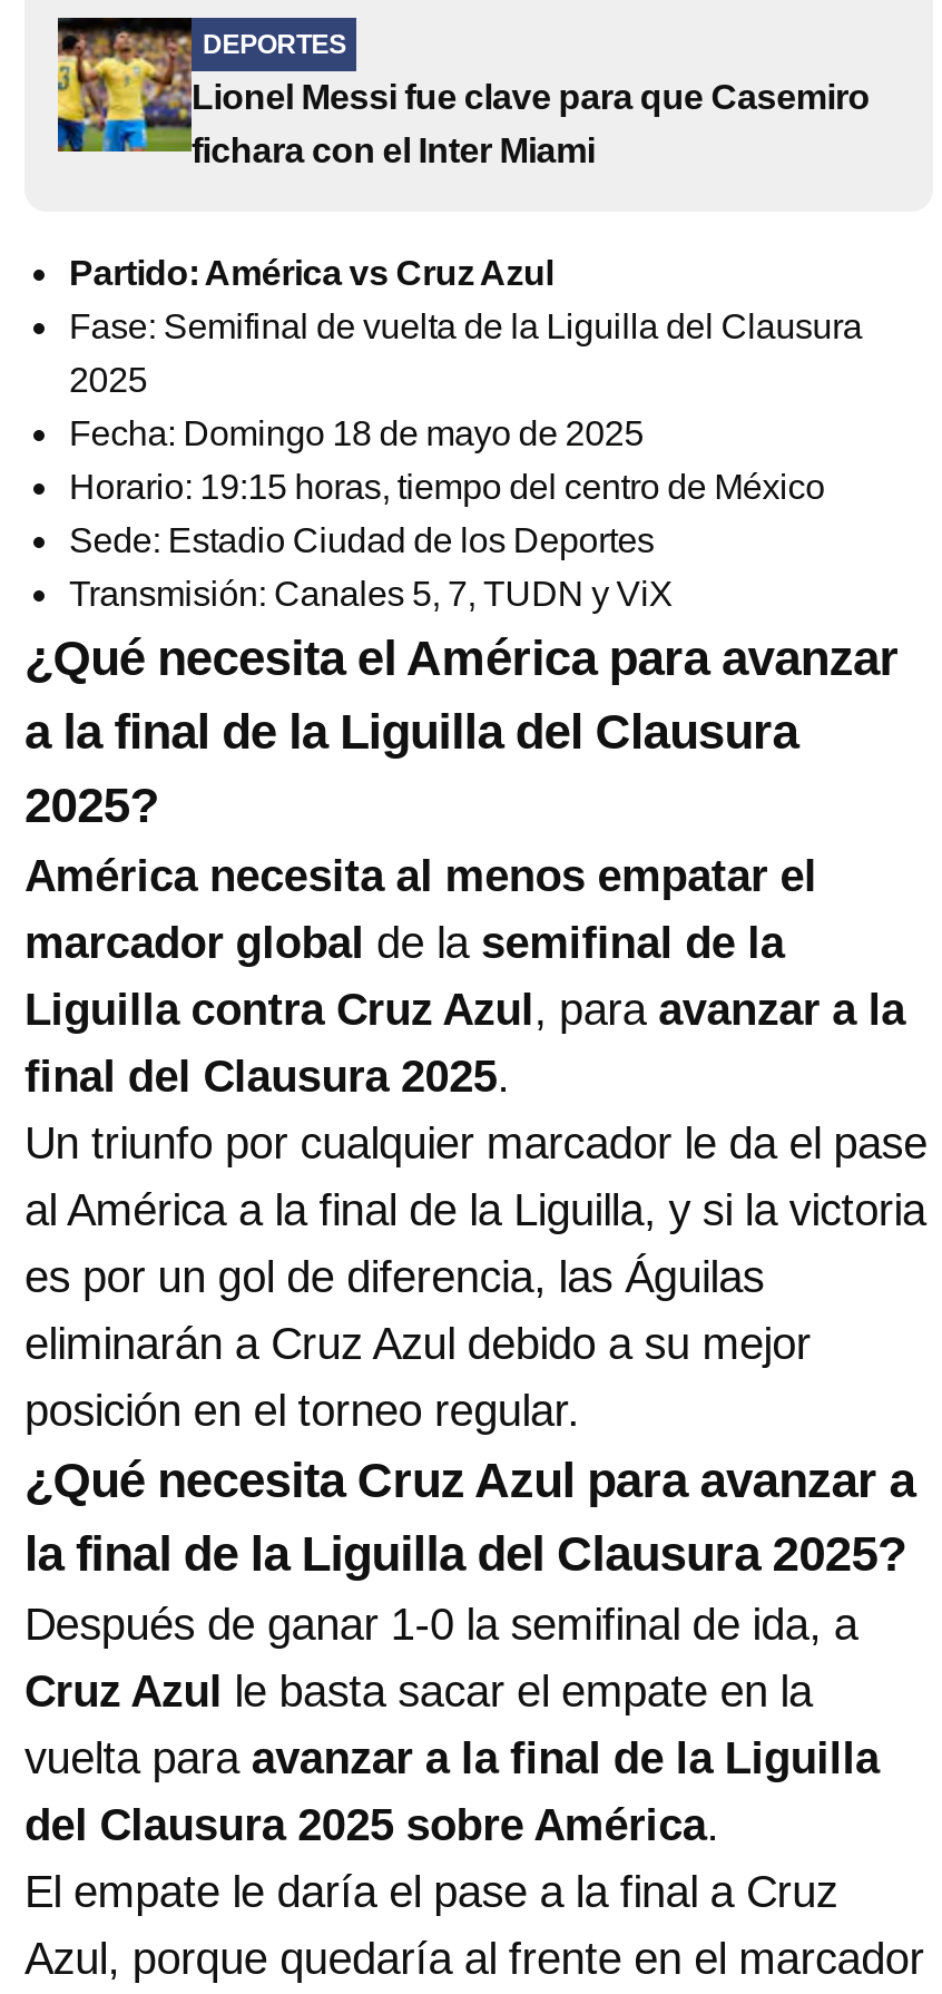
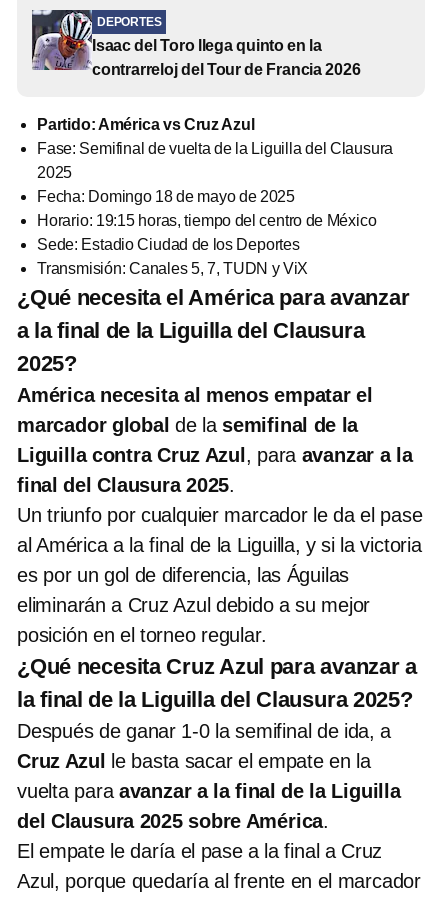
[56,16,870,169] [image] | Lionel Messi fue clave para que Casemiro | fichara con el Inter Miami -> [31,9,361,78] [image] | Isaac del Toro llega quinto en la | contrarreloj del Tour de Francia 2026

